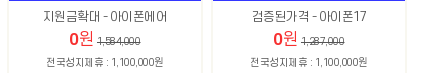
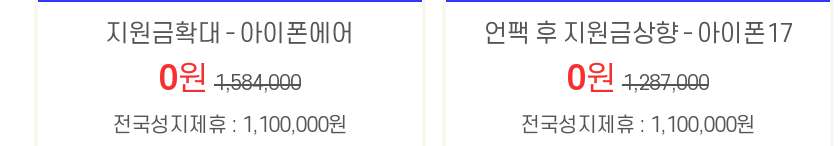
[252,10,366,24] 검증된가격 - 아이폰17 -> [484,20,792,48] 언팩 후 지원금상향 - 아이폰17

